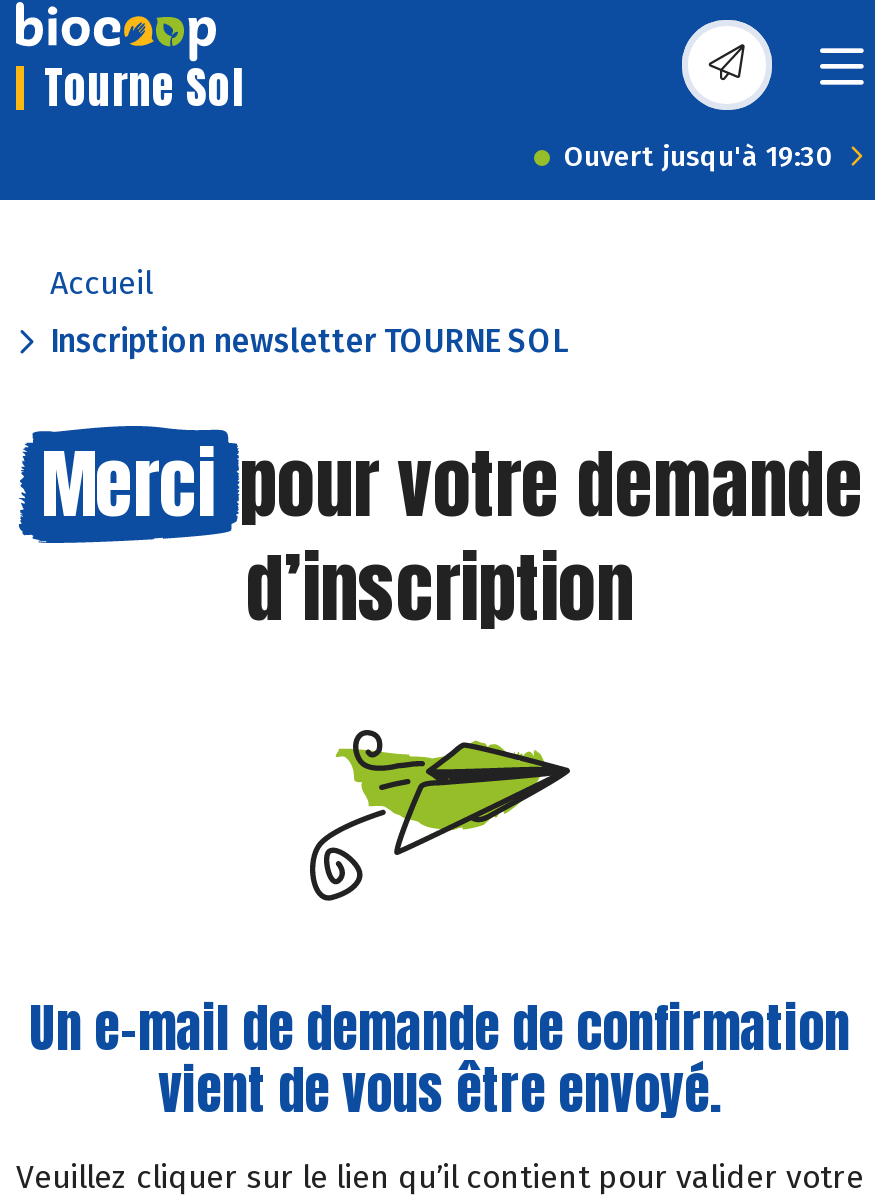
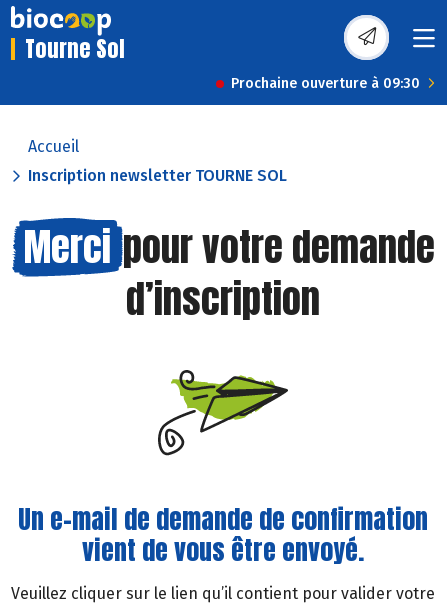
[564,140,834,174] Ouvert jusqu'à 19:30 -> [231,75,420,92] Prochaine ouverture à 09:30

